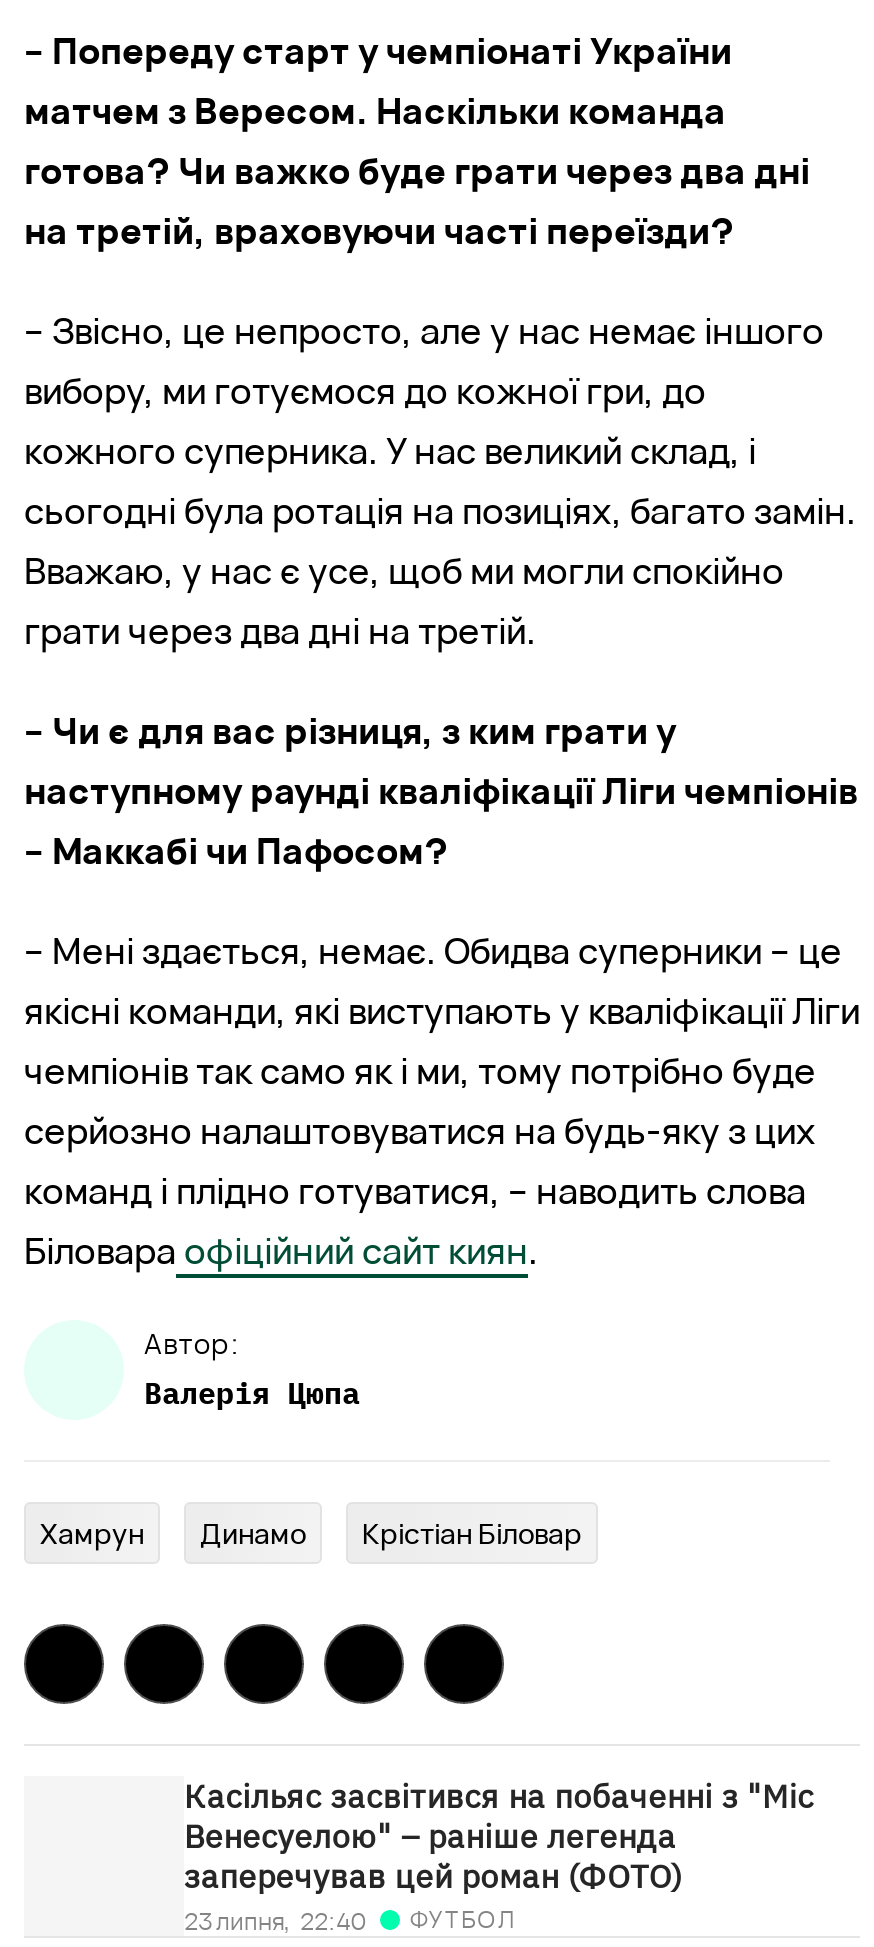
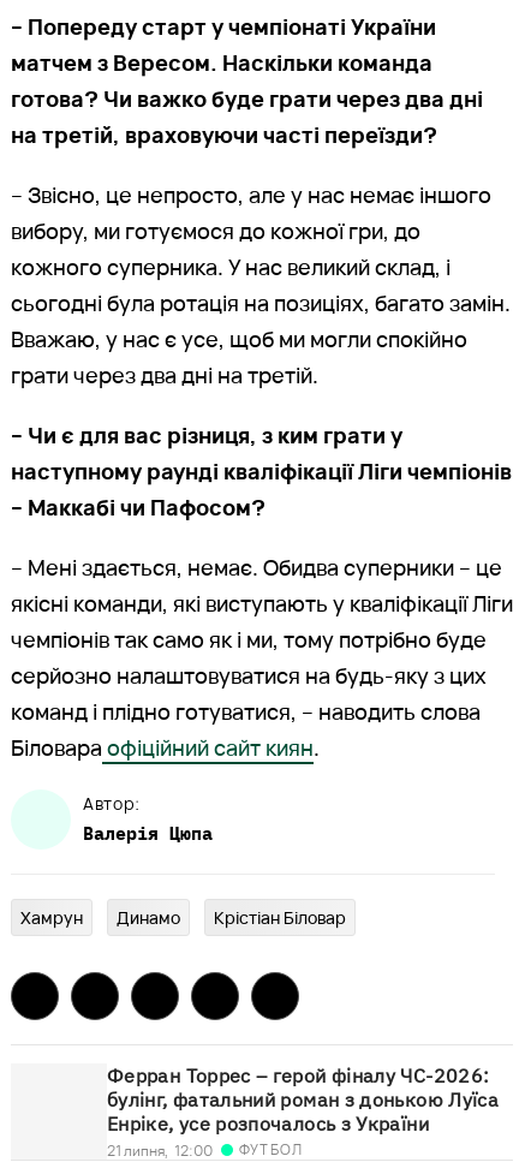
[184,1776,814,1938] Касільяс засвітився на побаченні з "Міс | Венесуелою" – раніше легенда | заперечував цей роман (ФОТО) | 23 липня, 22:40 -> [107,1063,499,1161] Ферран Торрес – герой фіналу ЧС-2026: | булінг, фатальний роман з донькою Луїса | Енріке, усе розпочалось з України | 21 липня, 12:00

